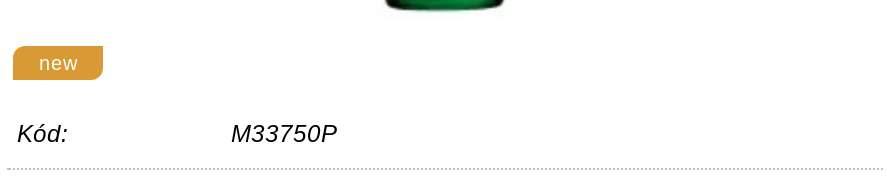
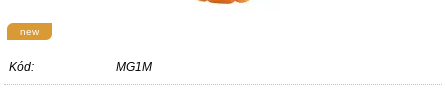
[231,120,337,148] M33750P -> [116,60,152,74] MG1M

